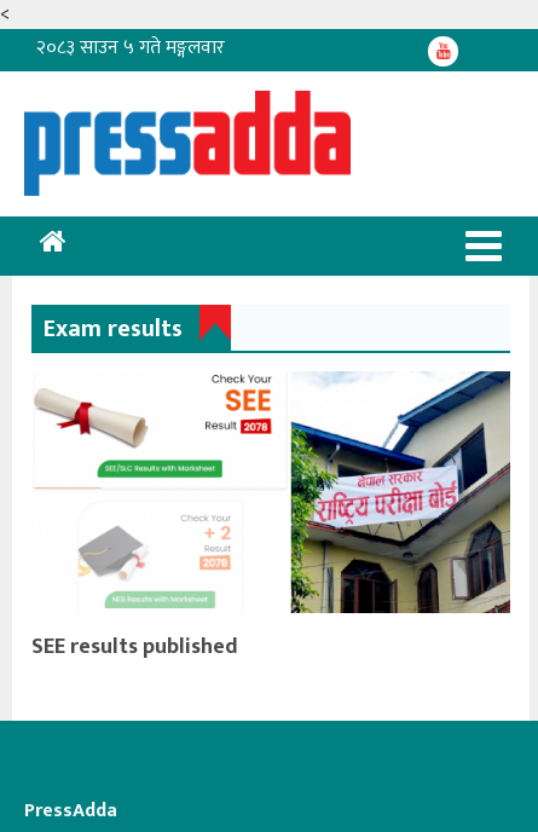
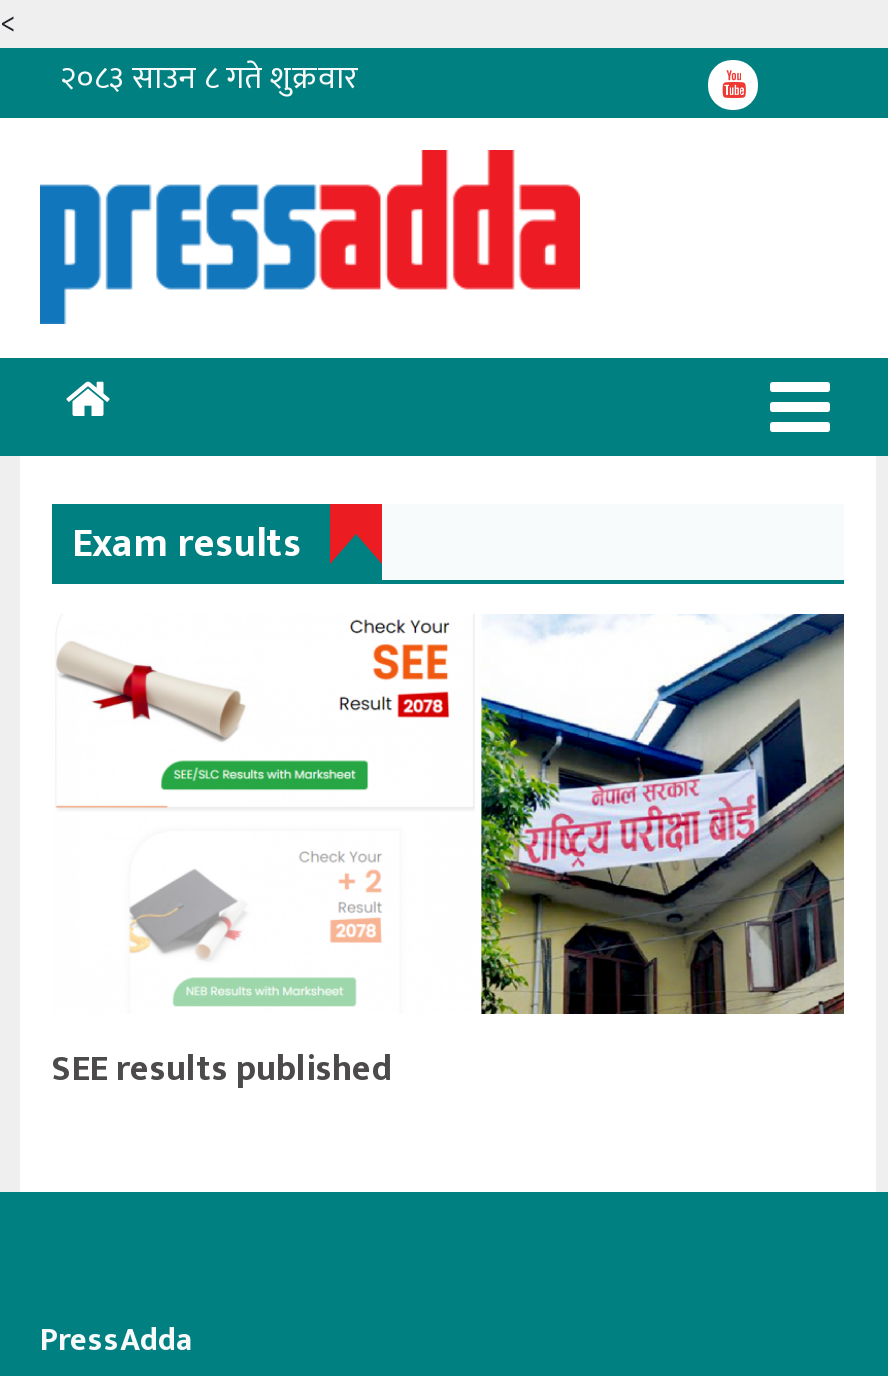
[36,31,225,64] २०८३ साउन ५ गते मङ्गलवार -> [60,52,358,106] २०८३ साउन ८ गते शुक्रवार

